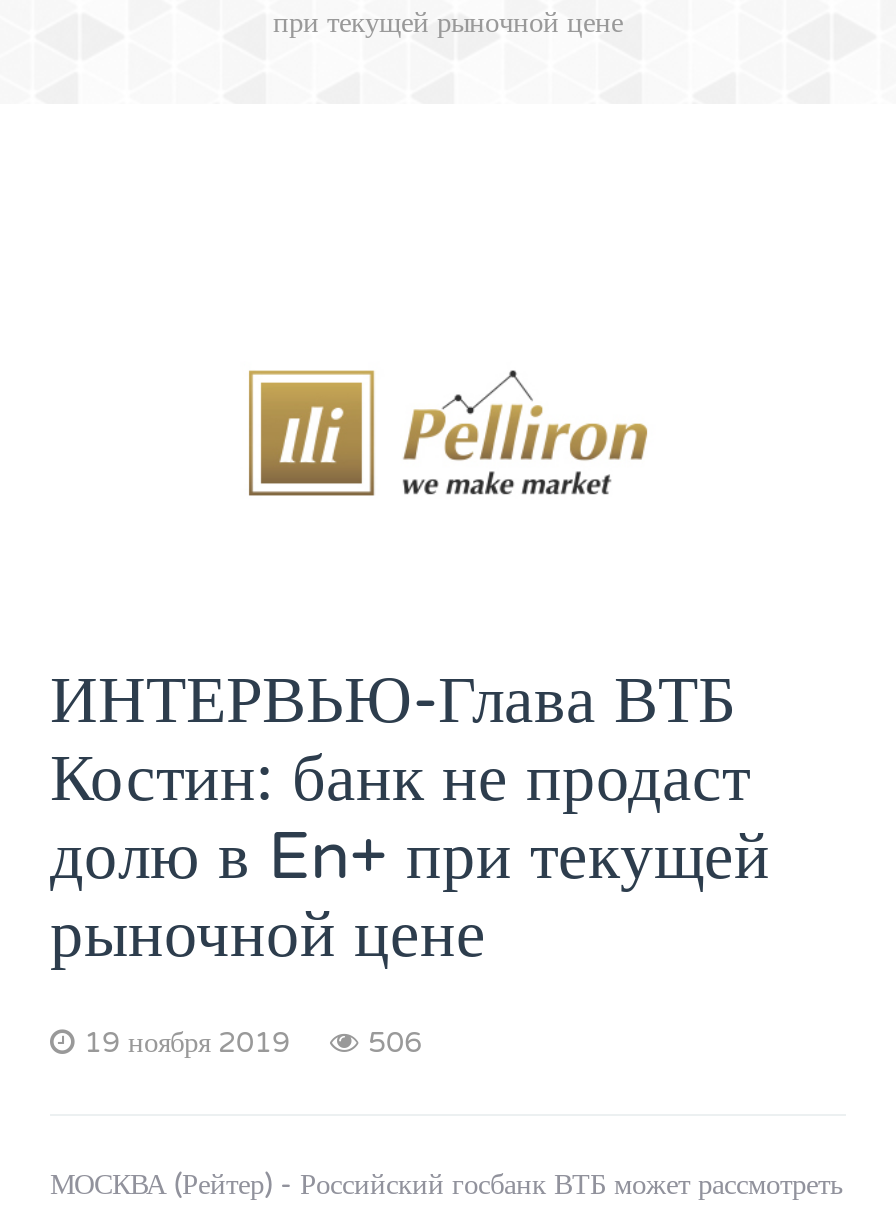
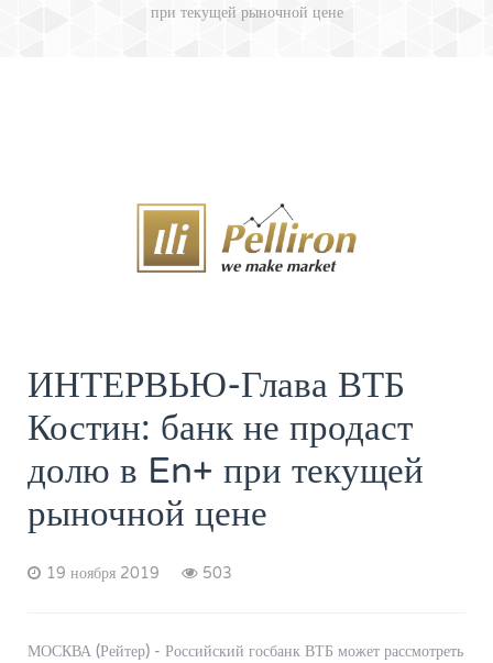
[368,1025,422,1059] 506 -> [202,564,232,582] 503

